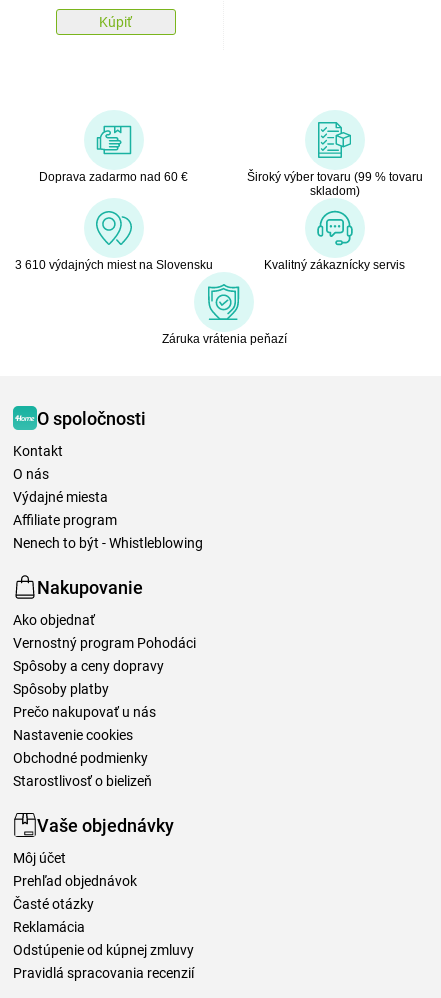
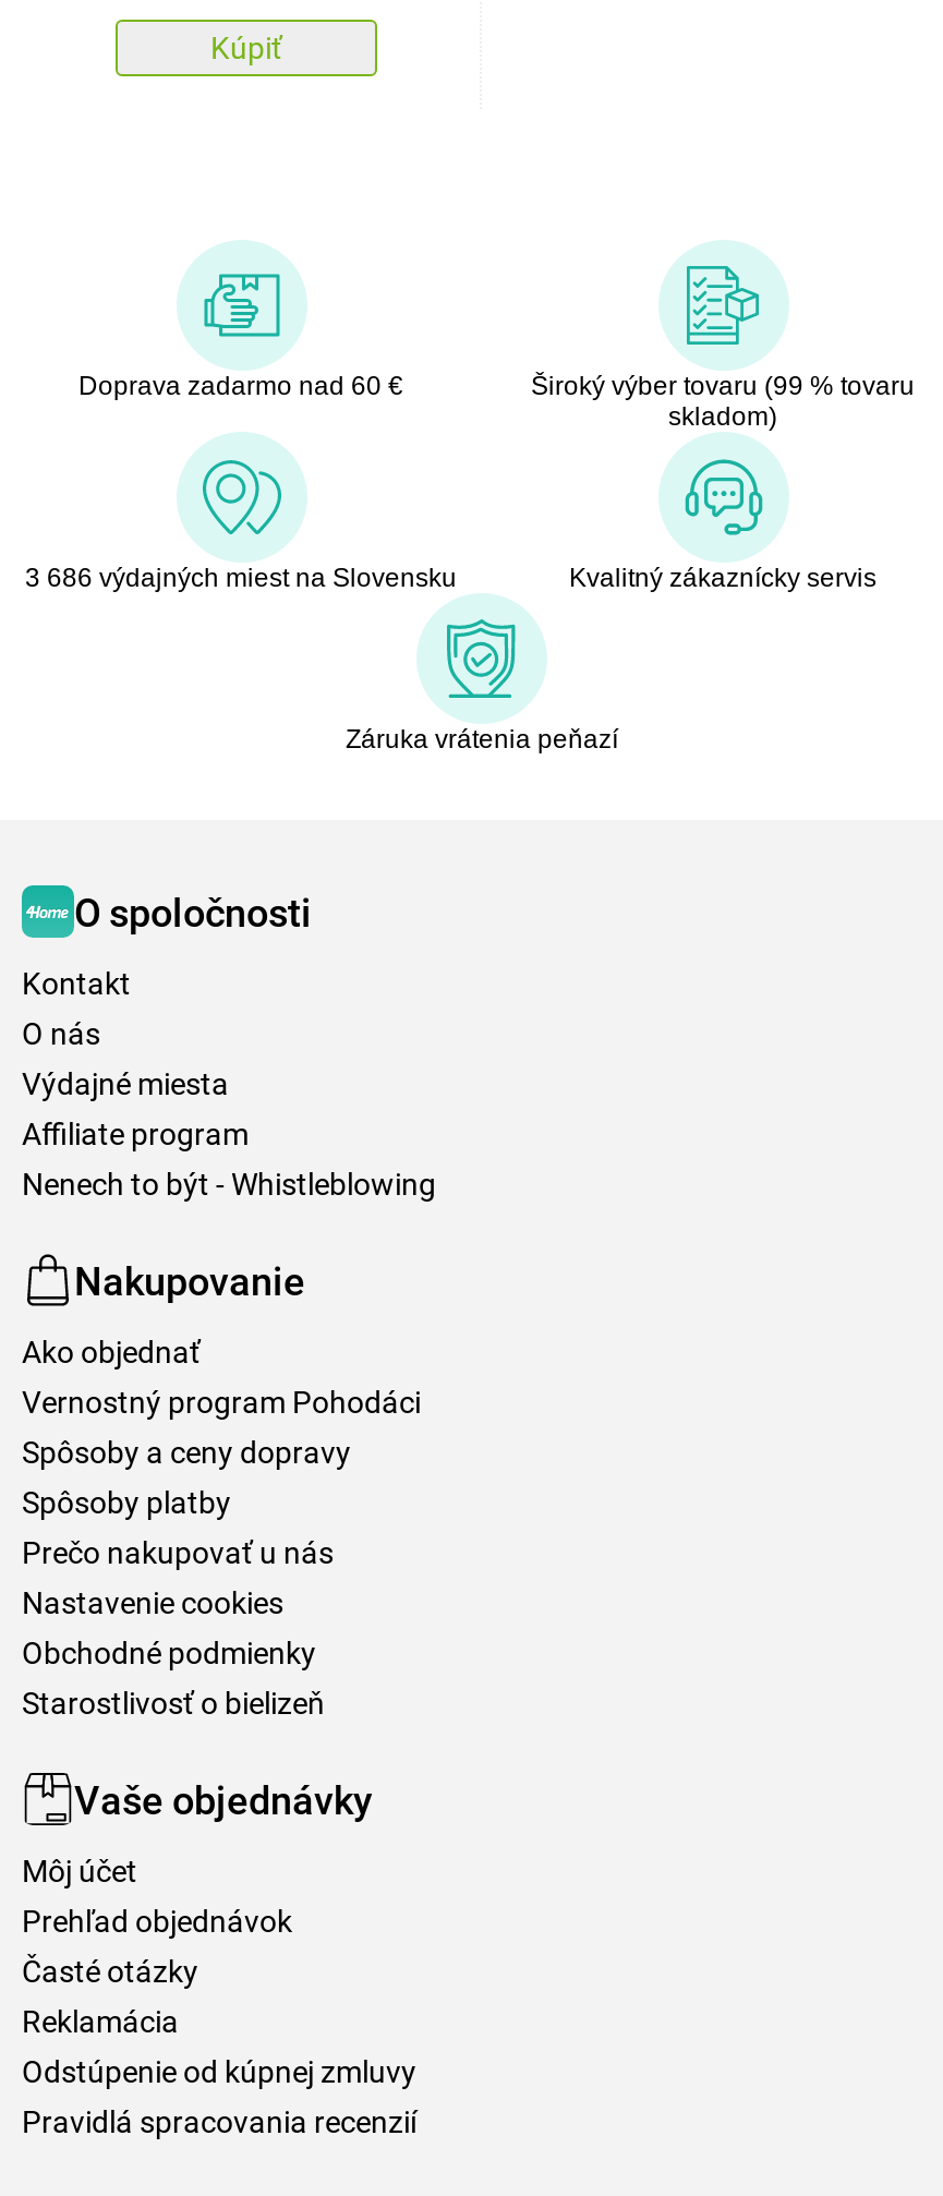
[14,258,212,272] 3 610 výdajných miest na Slovensku -> [25,563,457,594] 3 686 výdajných miest na Slovensku

